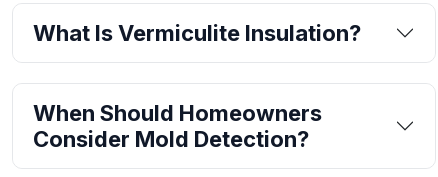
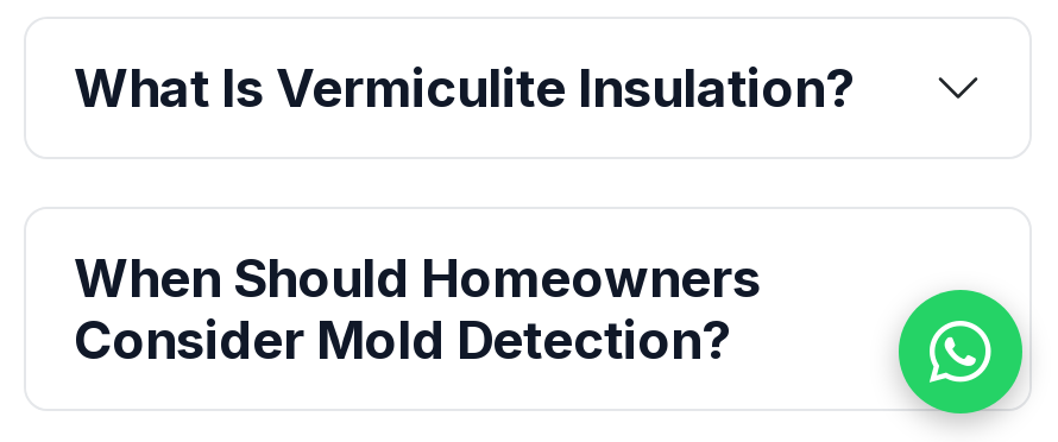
none -> [894,288,1027,425] [image]

